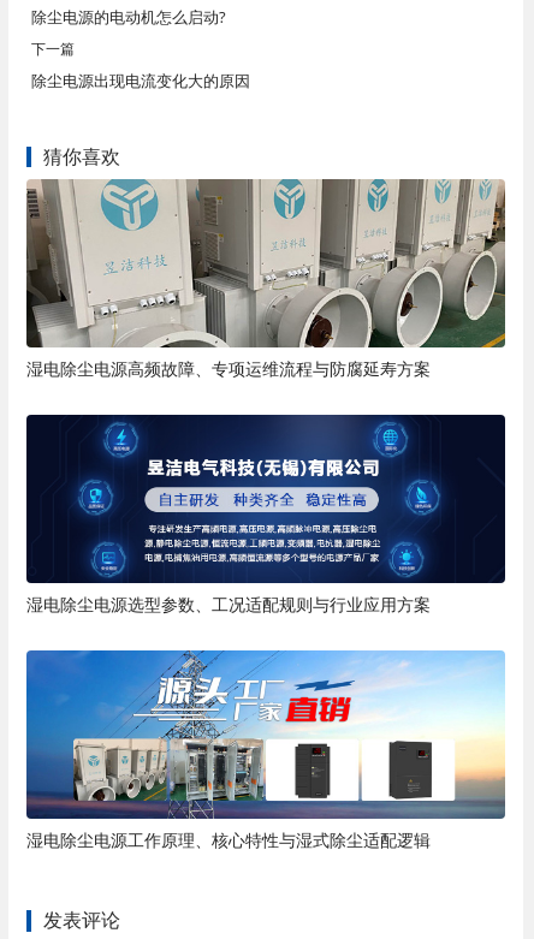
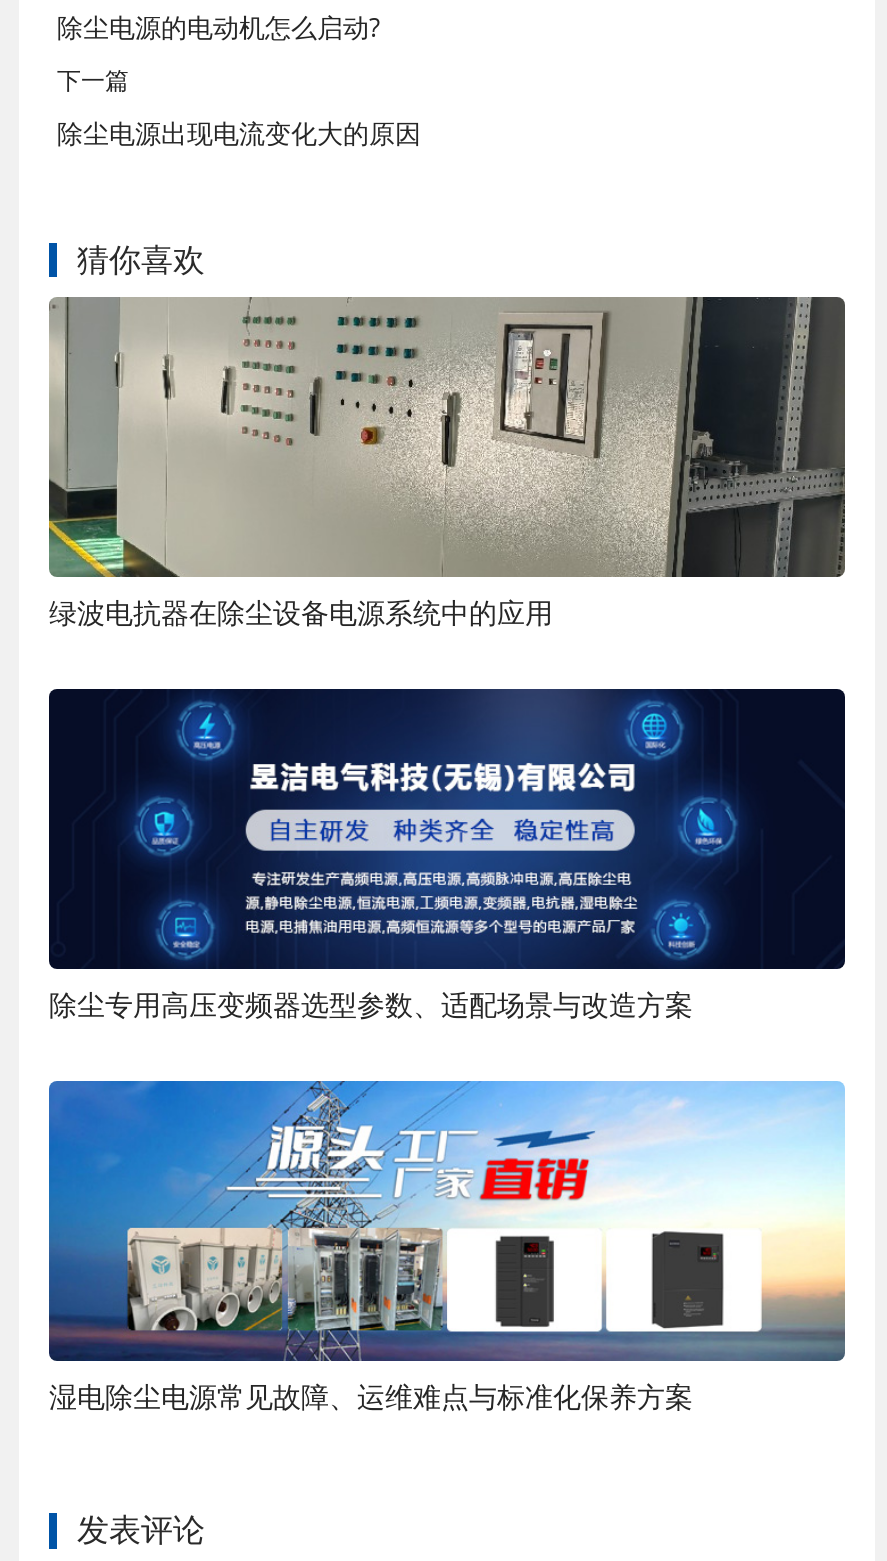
[25,179,505,380] [image] | 湿电除尘电源高频故障、专项运维流程与防腐延寿方案 -> [47,295,845,631] [image] | 绿波电抗器在除尘设备电源系统中的应用
[26,593,431,616] 湿电除尘电源选型参数、工况适配规则与行业应用方案 -> [49,985,693,1023] 除尘专用高压变频器选型参数、适配场景与改造方案
[26,829,431,851] 湿电除尘电源工作原理、核心特性与湿式除尘适配逻辑 -> [49,1377,693,1415] 湿电除尘电源常见故障、运维难点与标准化保养方案

